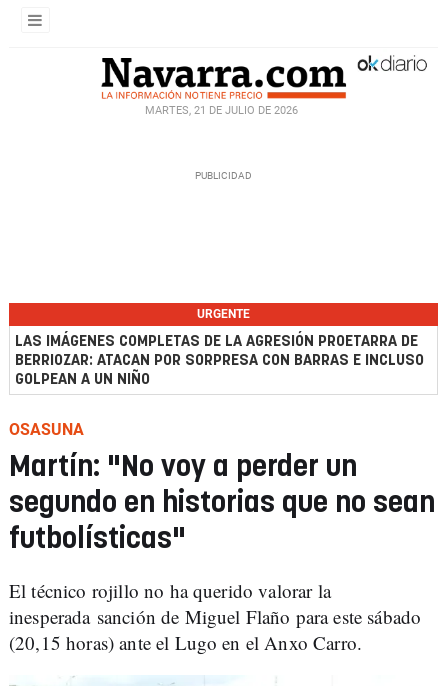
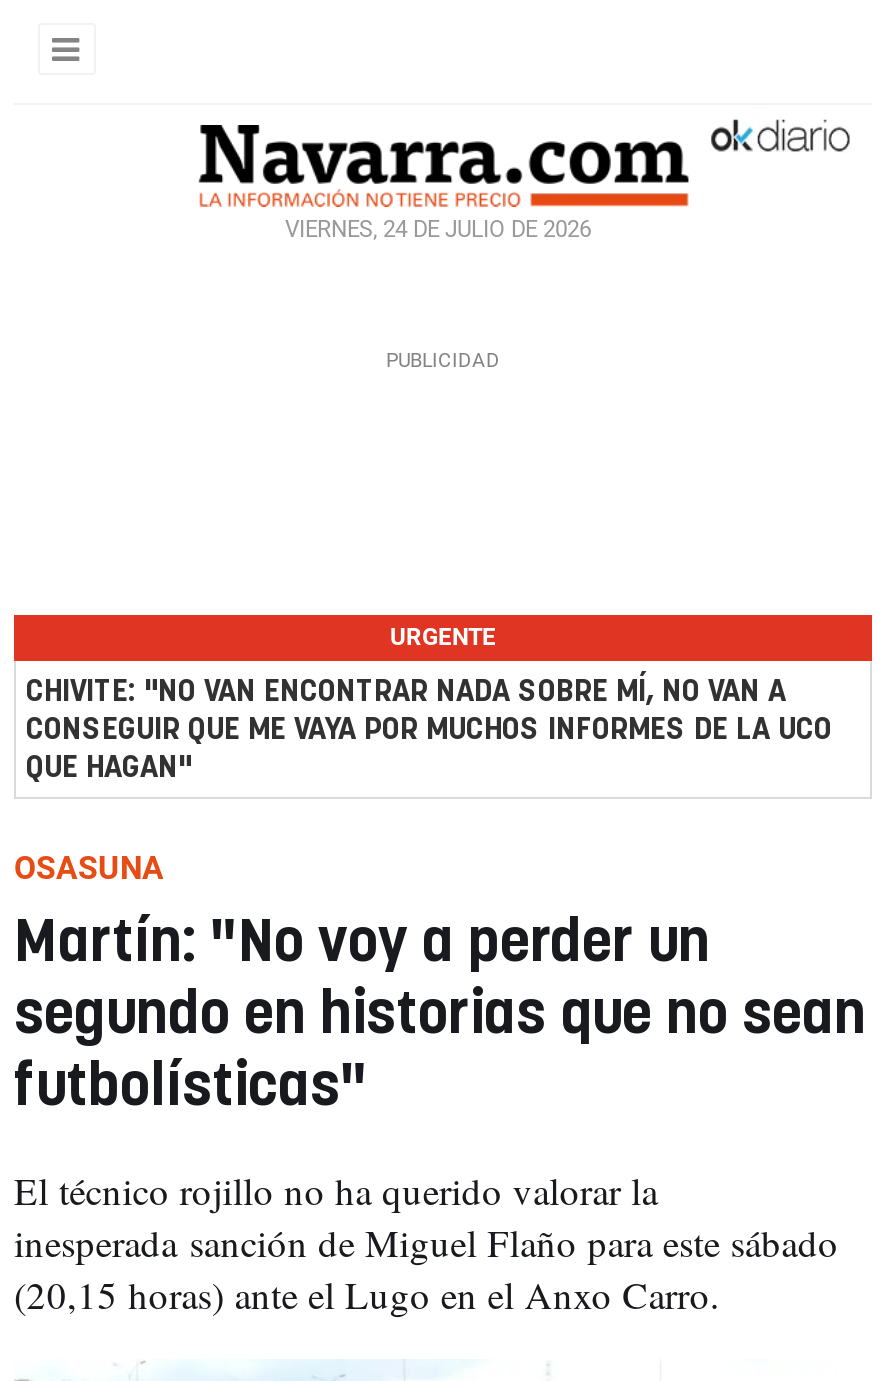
[144,104,297,117] MARTES, 21 DE JULIO DE 2026 -> [285,217,591,243] VIERNES, 24 DE JULIO DE 2026
[15,334,424,387] LAS IMÁGENES COMPLETAS DE LA AGRESIÓN PROETARRA DE | BERRIOZAR: ATACAN POR SORPRESA CON BARRAS E INCLUSO | GOLPEAN A UN NIÑO -> [26,677,832,783] CHIVITE: "NO VAN ENCONTRAR NADA SOBRE MÍ, NO VAN A | CONSEGUIR QUE ME VAYA POR MUCHOS INFORMES DE LA UCO | QUE HAGAN"

